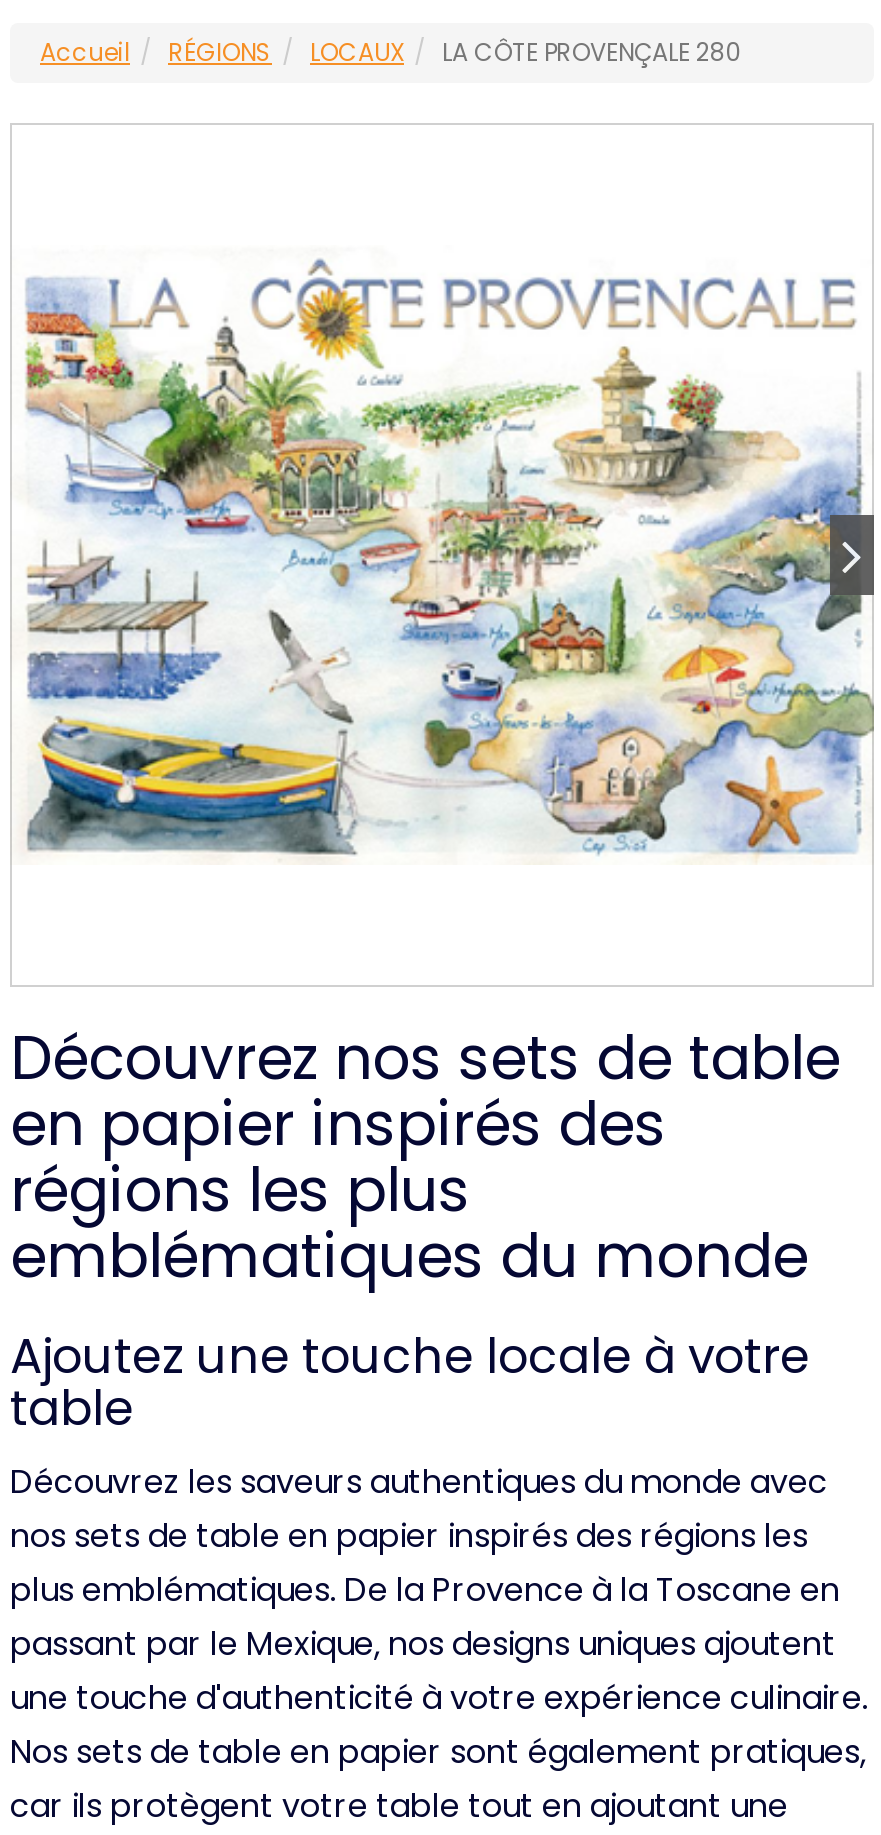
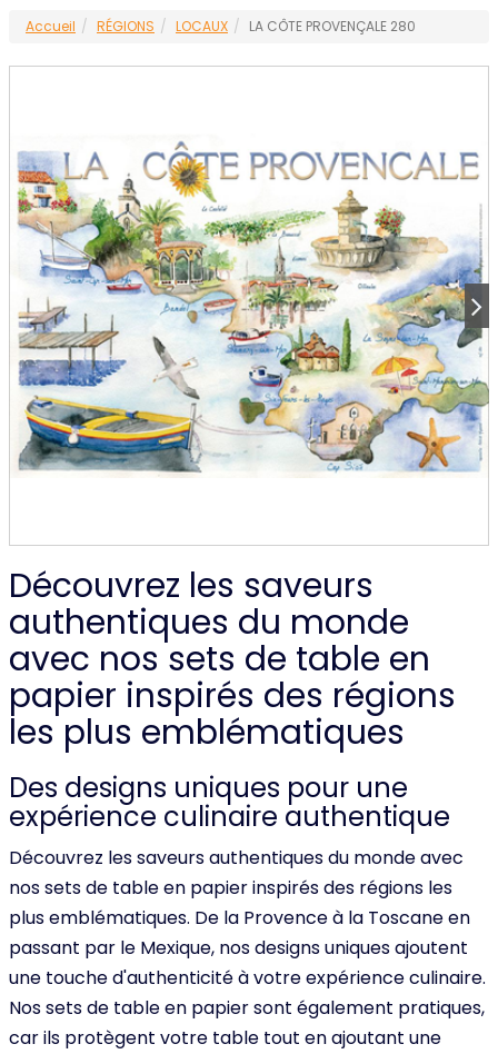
[10,1017,840,1441] Découvrez nos sets de table | en papier inspirés des | régions les plus | emblématiques du monde | Ajoutez une touche locale à votre | table -> [9,563,456,835] Découvrez les saveurs | authentiques du monde | avec nos sets de table en | papier inspirés des régions | les plus emblématiques | Des designs uniques pour une | expérience culinaire authentique

